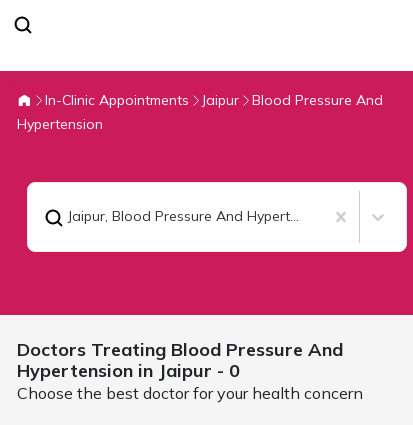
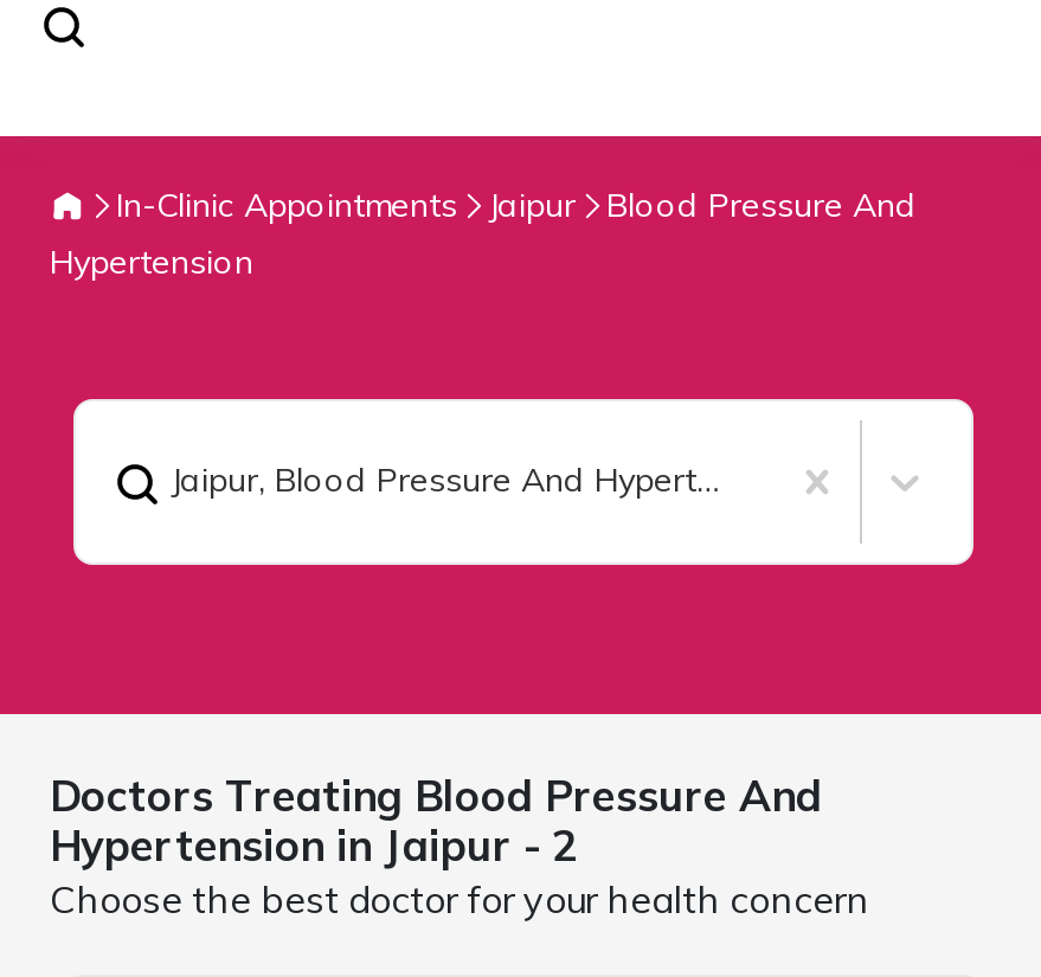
[17,359,240,382] Hypertension inJaipur - 0 -> [50,818,578,872] Hypertension inJaipur - 2

